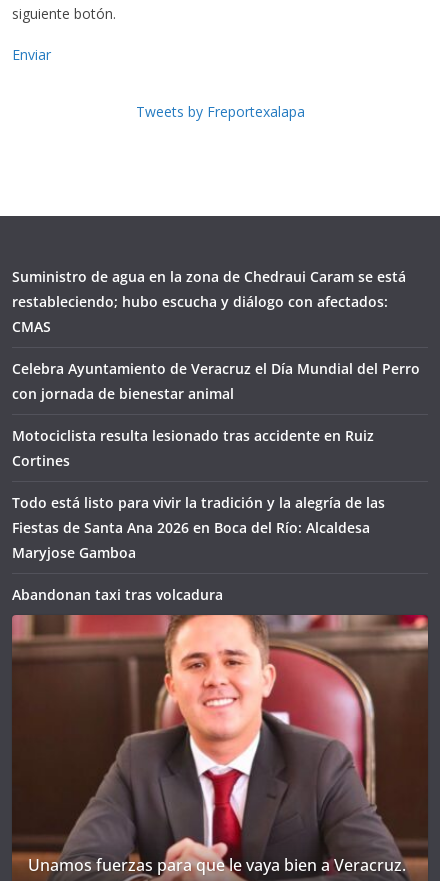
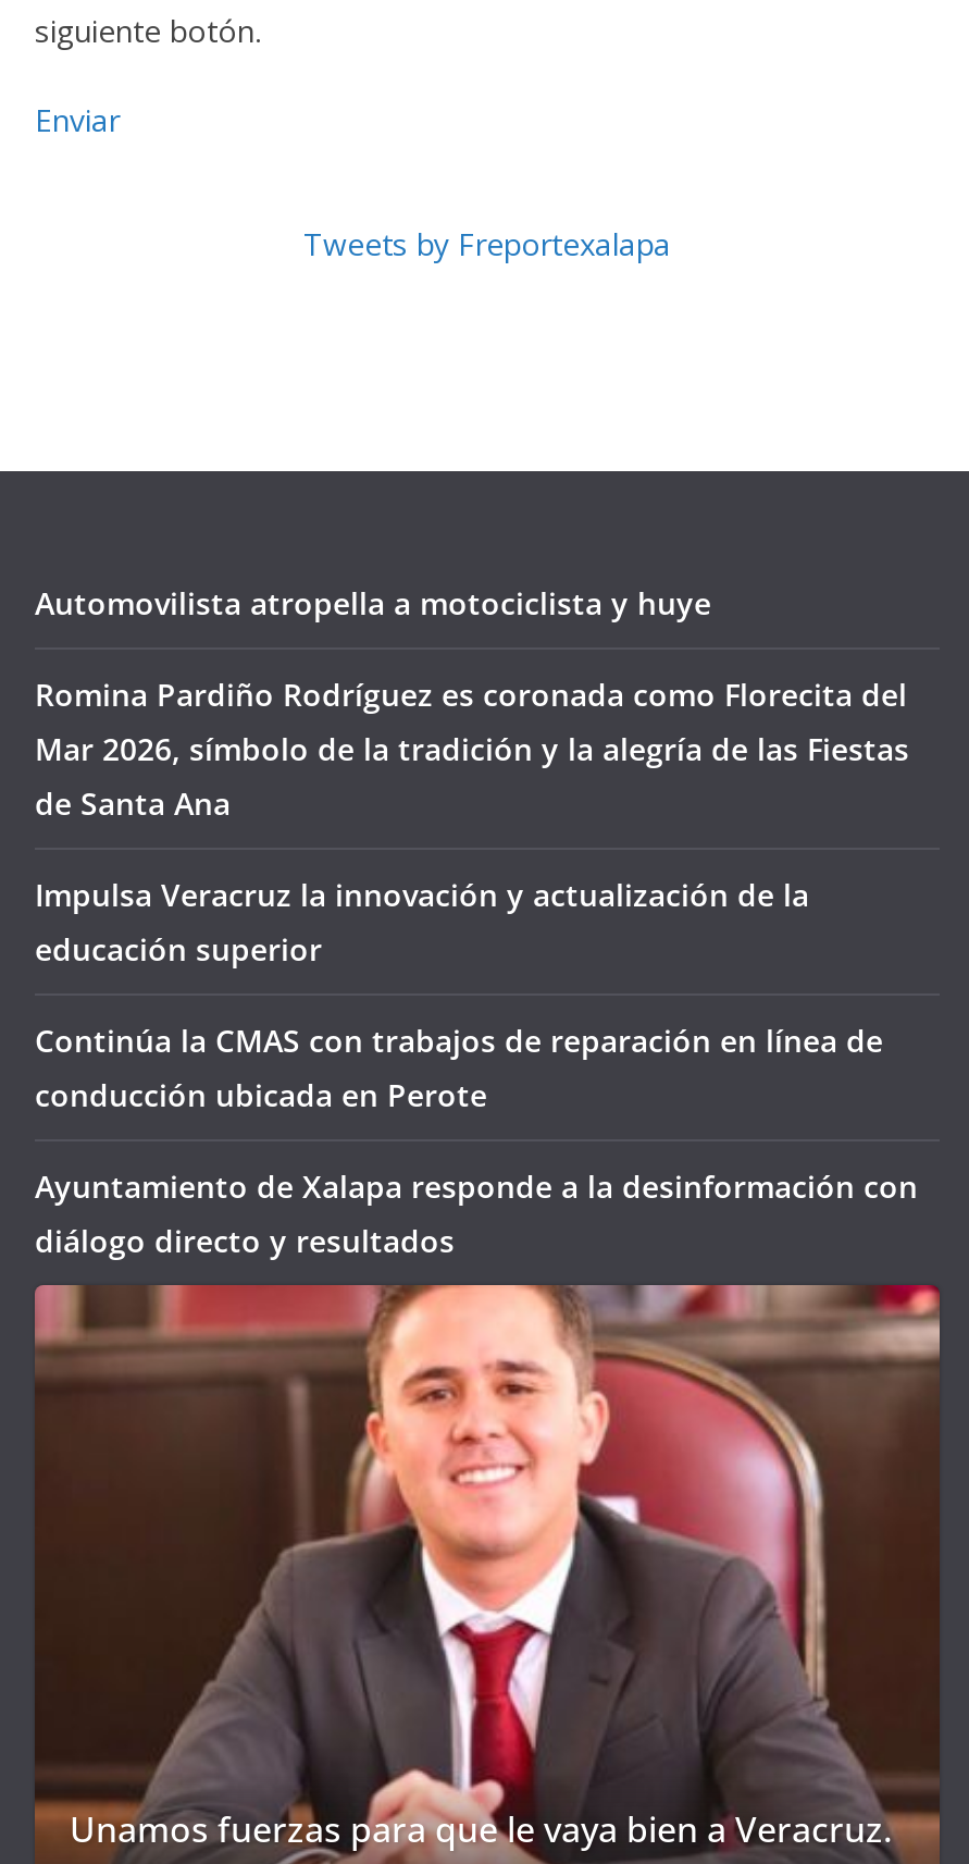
[12,267,406,336] Suministro de agua en la zona de Chedraui Caram se está | restableciendo; hubo escucha y diálogo con afectados: | CMAS -> [35,582,711,623] Automovilista atropella a motociclista y huye
[12,359,420,403] Celebra Ayuntamiento de Veracruz el Día Mundial del Perro | con jornada de bienestar animal -> [35,673,909,824] Romina Pardiño Rodríguez es coronada como Florecita del | Mar 2026, símbolo de la tradición y la alegría de las Fiestas | de Santa Ana
[12,426,374,470] Motociclista resulta lesionado tras accidente en Ruiz | Cortines -> [35,874,809,969] Impulsa Veracruz la innovación y actualización de la | educación superior
[12,493,385,562] Todo está listo para vivir la tradición y la alegría de las | Fiestas de Santa Ana 2026 en Boca del Río: Alcaldesa | Maryjose Gamboa -> [35,1019,883,1115] Continúa la CMAS con trabajos de reparación en línea de | conducción ubicada en Perote
[12,585,223,604] Abandonan taxi tras volcadura -> [35,1165,918,1261] Ayuntamiento de Xalapa responde a la desinformación con | diálogo directo y resultados

